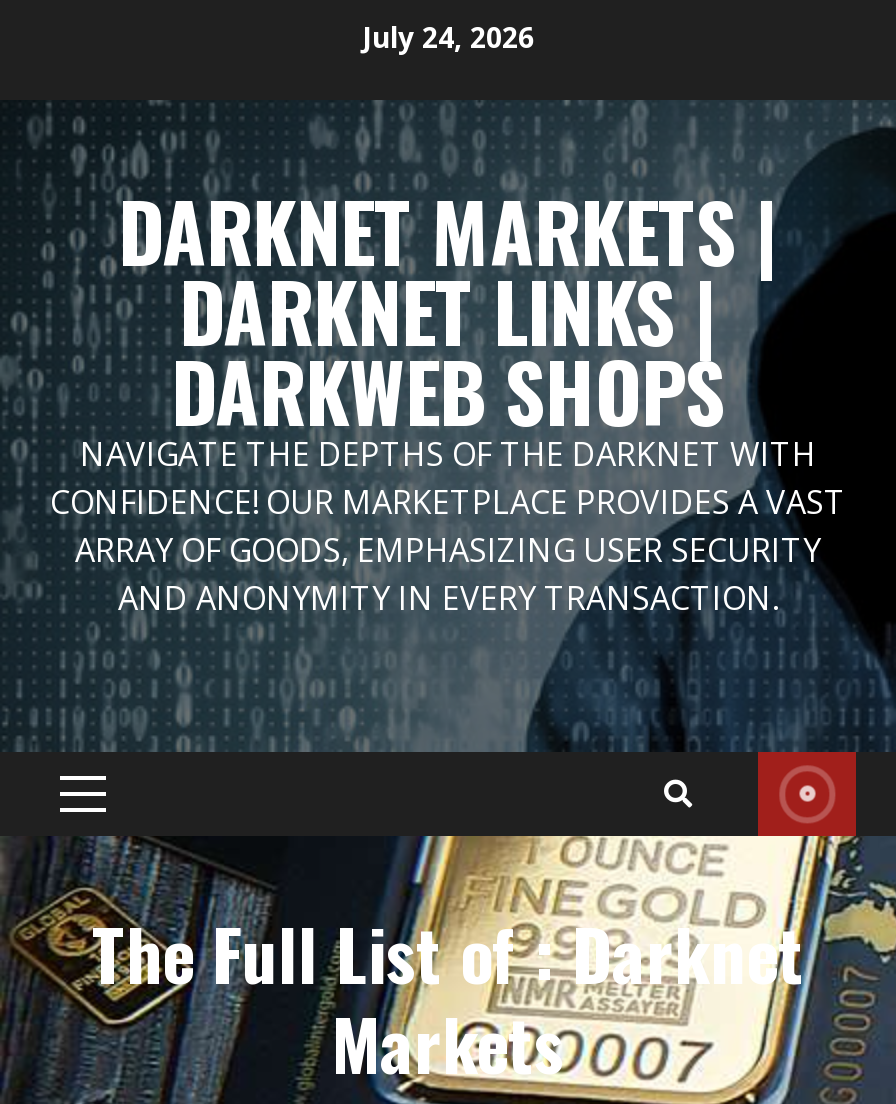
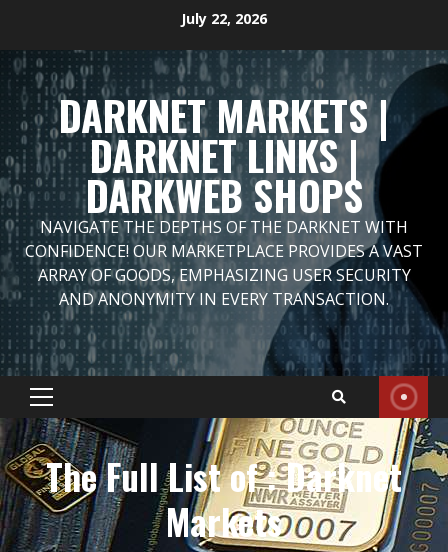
[362,17,534,55] July 24, 2026 -> [181,8,267,27] July 22, 2026

